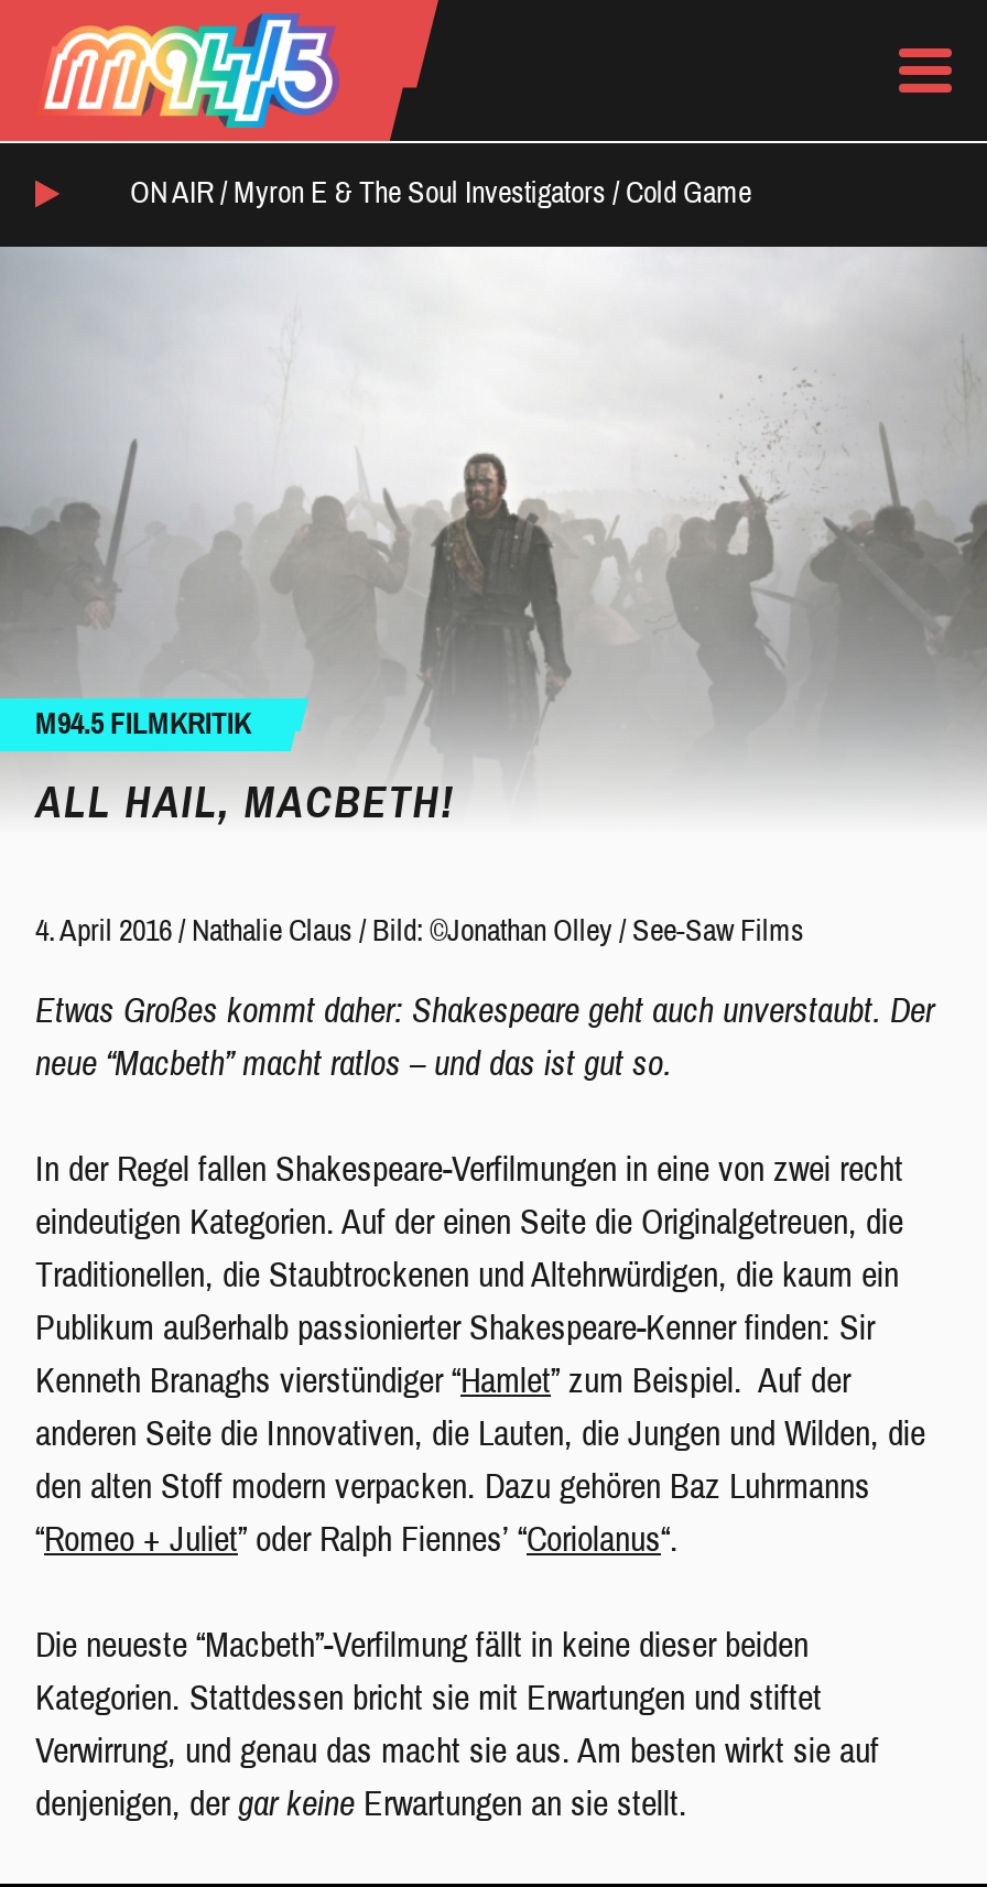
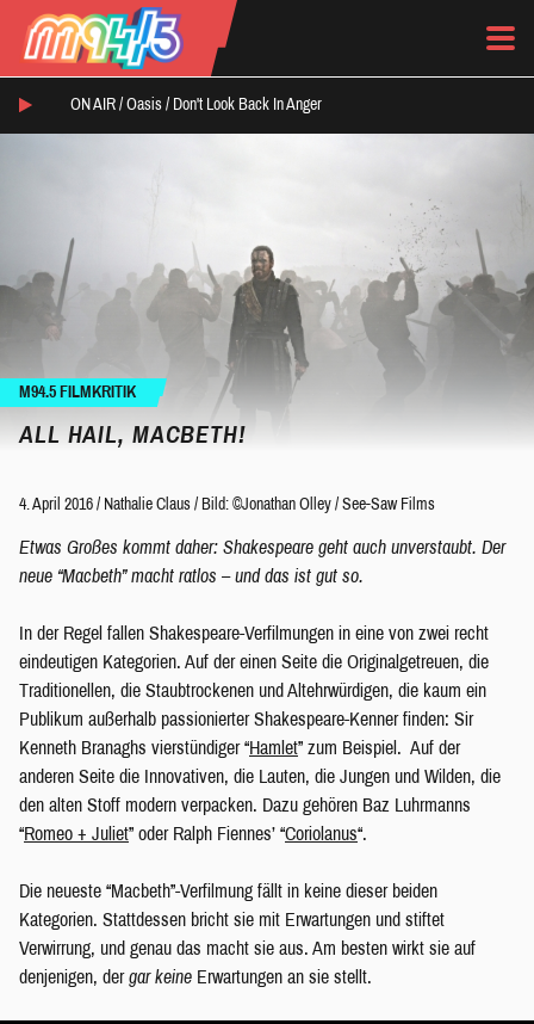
[130,177,751,210] ON AIR / Myron E & The Soul Investigators / Cold Game -> [70,96,322,114] ON AIR / Oasis / Don't Look Back In Anger

